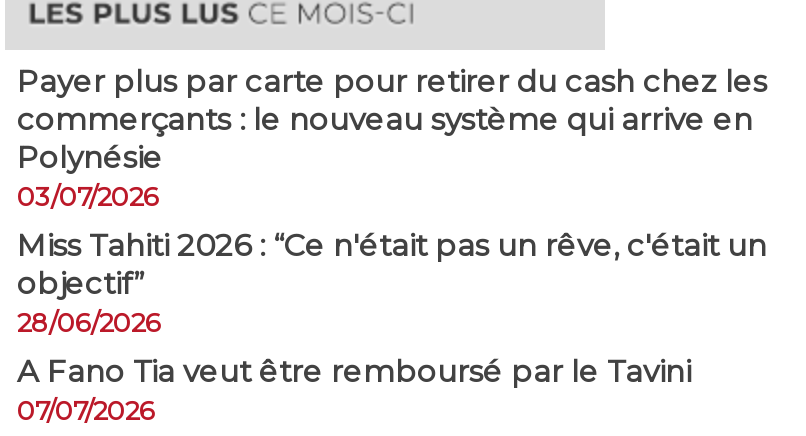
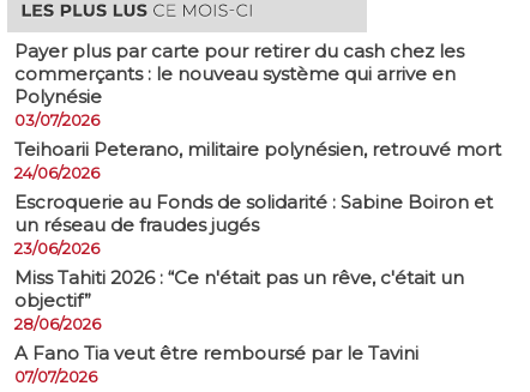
none -> [14,138,501,258] Teihoarii Peterano, militaire polynésien, retrouvé mort | 24/06/2026 | Escroquerie au Fonds de solidarité : Sabine Boiron et | un réseau de fraudes jugés | 23/06/2026

